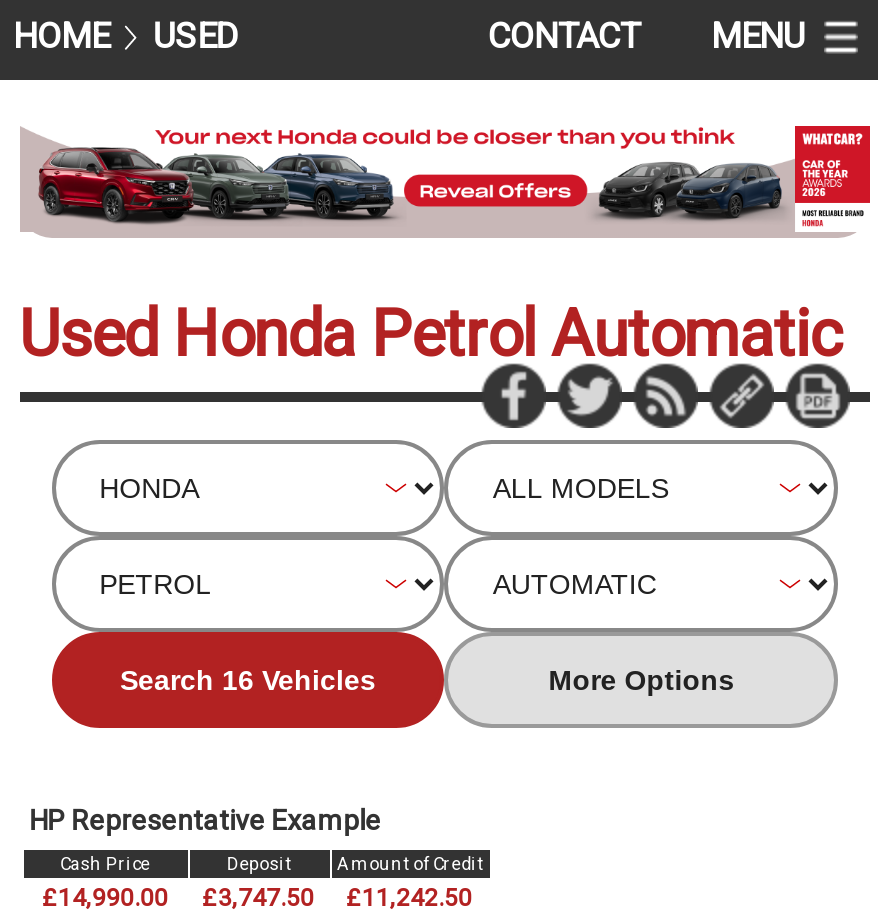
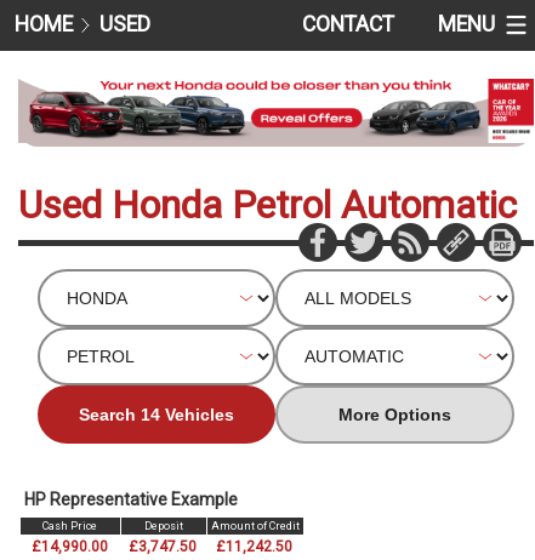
[120,664,376,696] Search 16 Vehicles -> [79,405,234,424] Search 14 Vehicles

